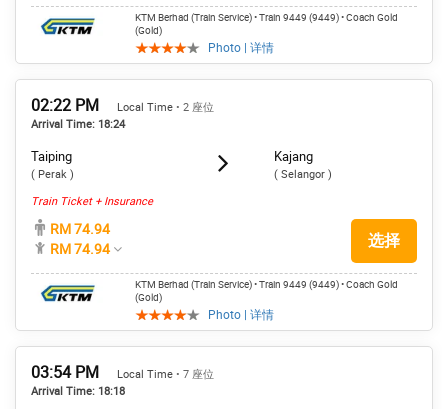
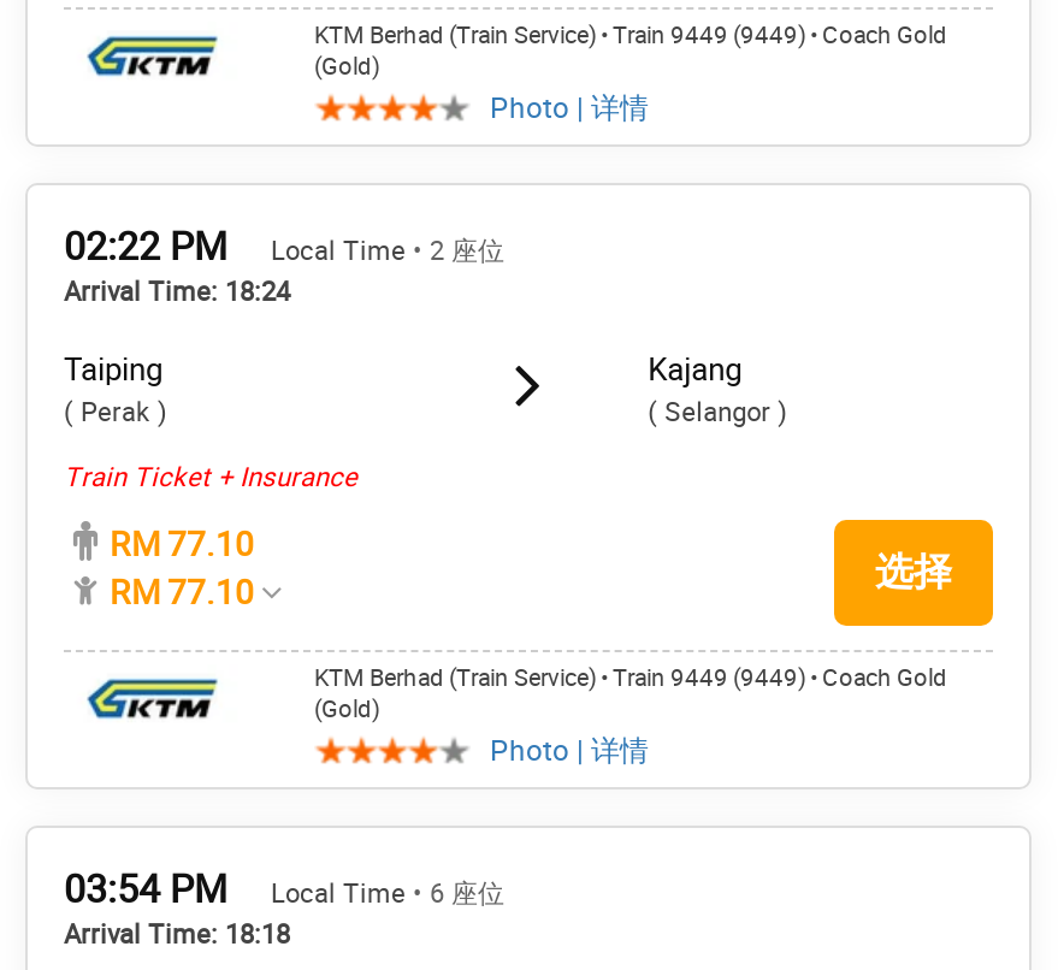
[47,221,110,238] RM 74.94 -> [102,525,254,566] RM 77.10
[47,241,110,258] RM 74.94 -> [102,573,254,614] RM 77.10
[117,368,214,381] Local Time • 7 座位 -> [271,879,504,910] Local Time • 6 座位

